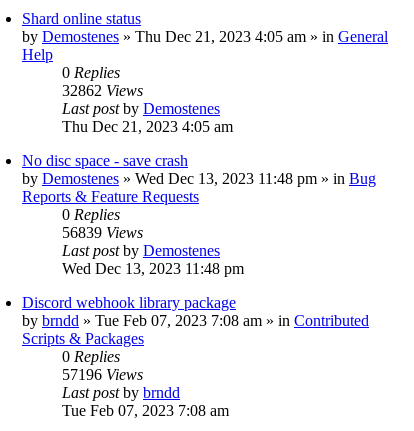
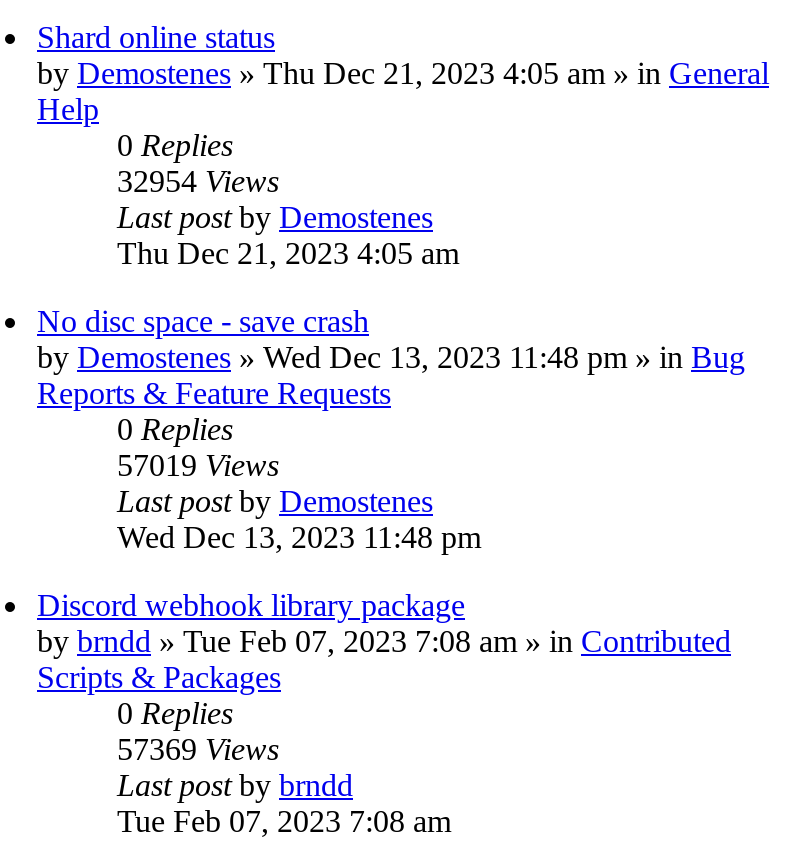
[62,82,143,99] 32862 Views -> [117,165,279,199] 32954 Views
[62,224,143,241] 56839 Views -> [117,449,279,483] 57019 Views
[62,366,143,383] 57196 Views -> [117,733,279,767] 57369 Views

